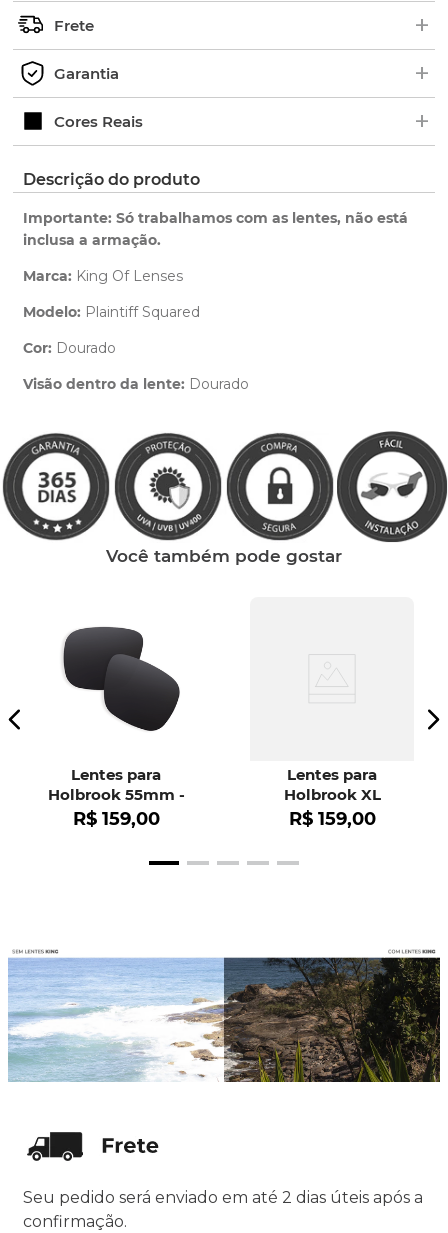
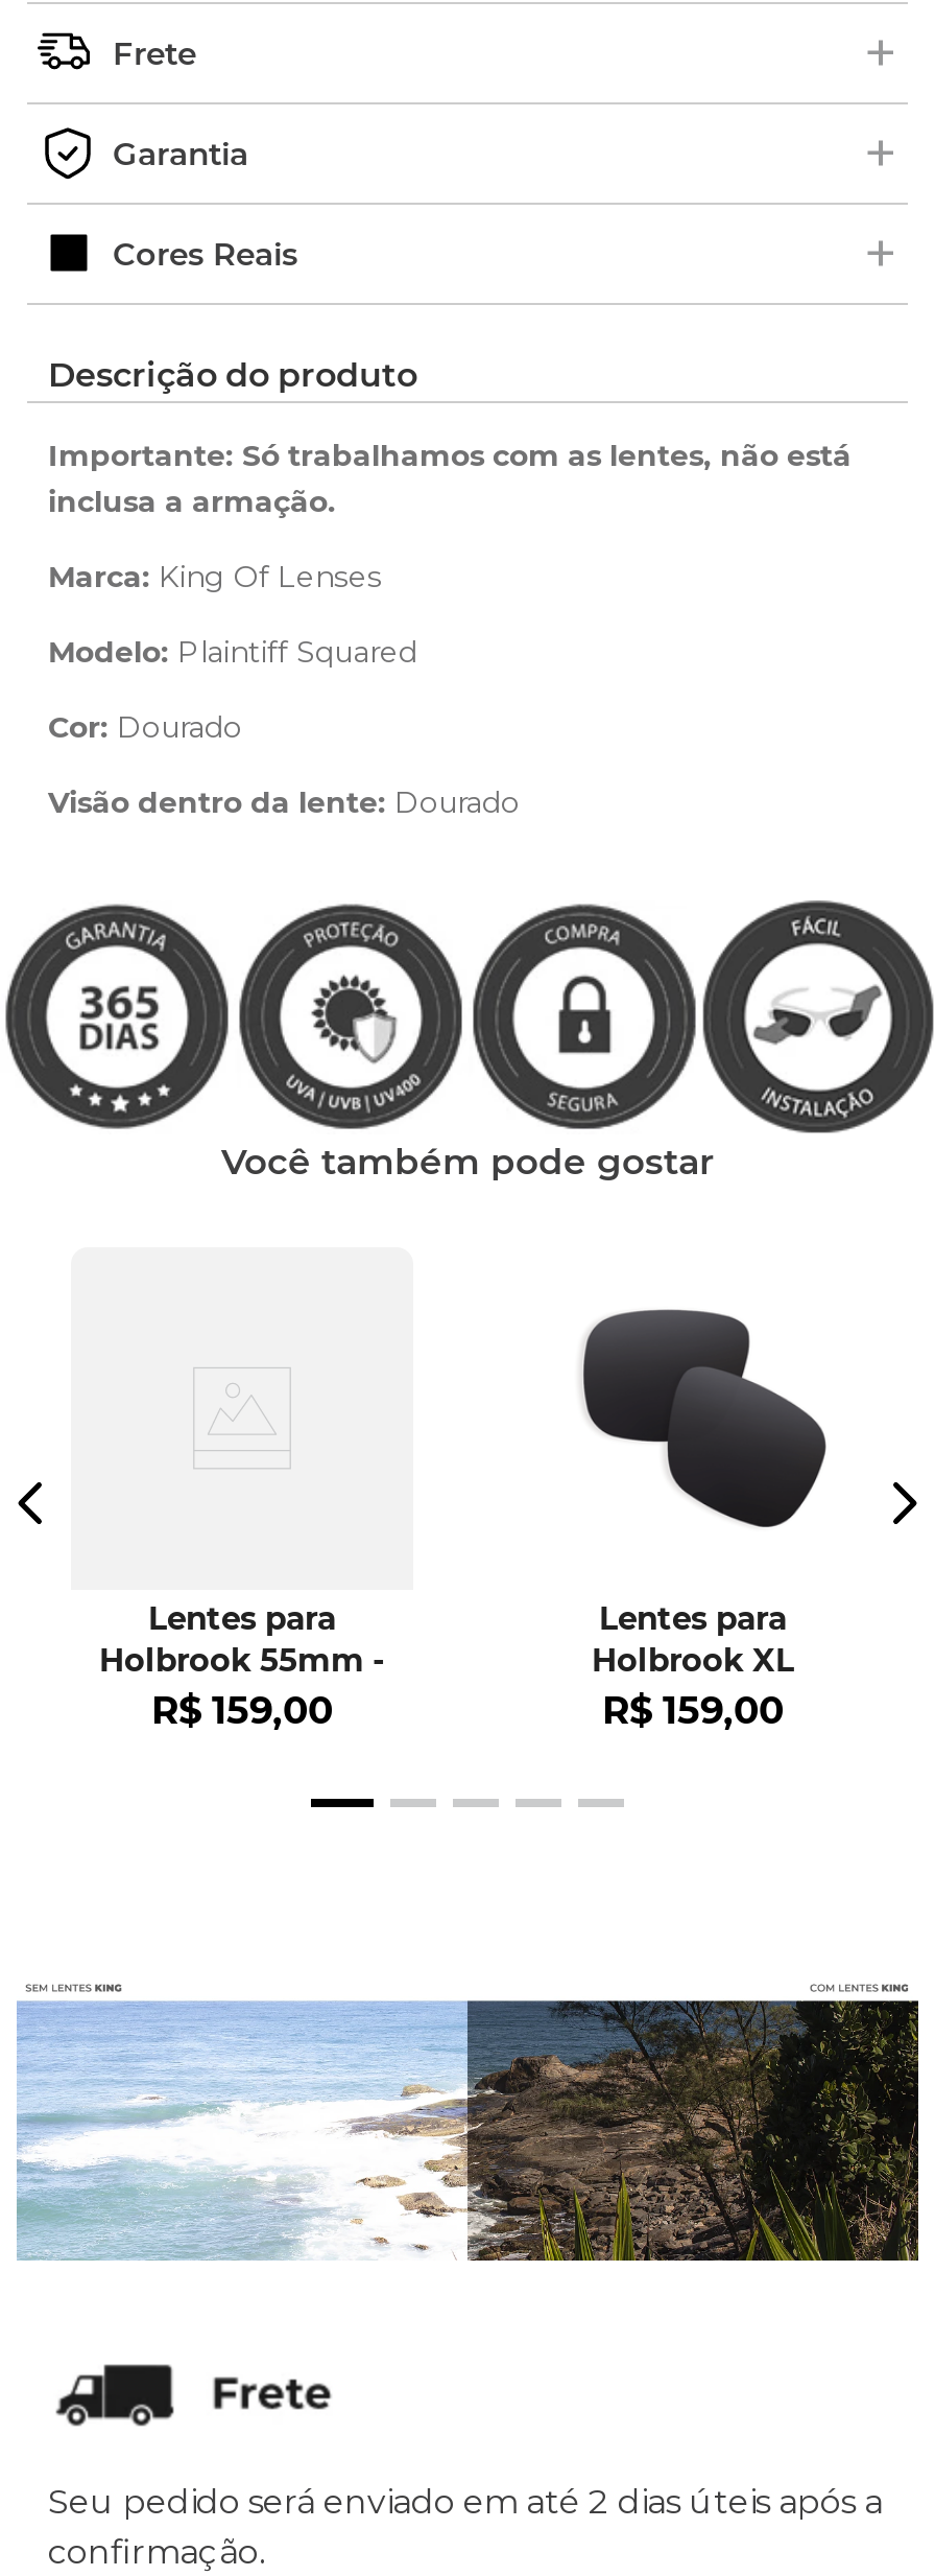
none -> [580,1308,826,1529] [image]
[62,626,180,732] [image] -> none

